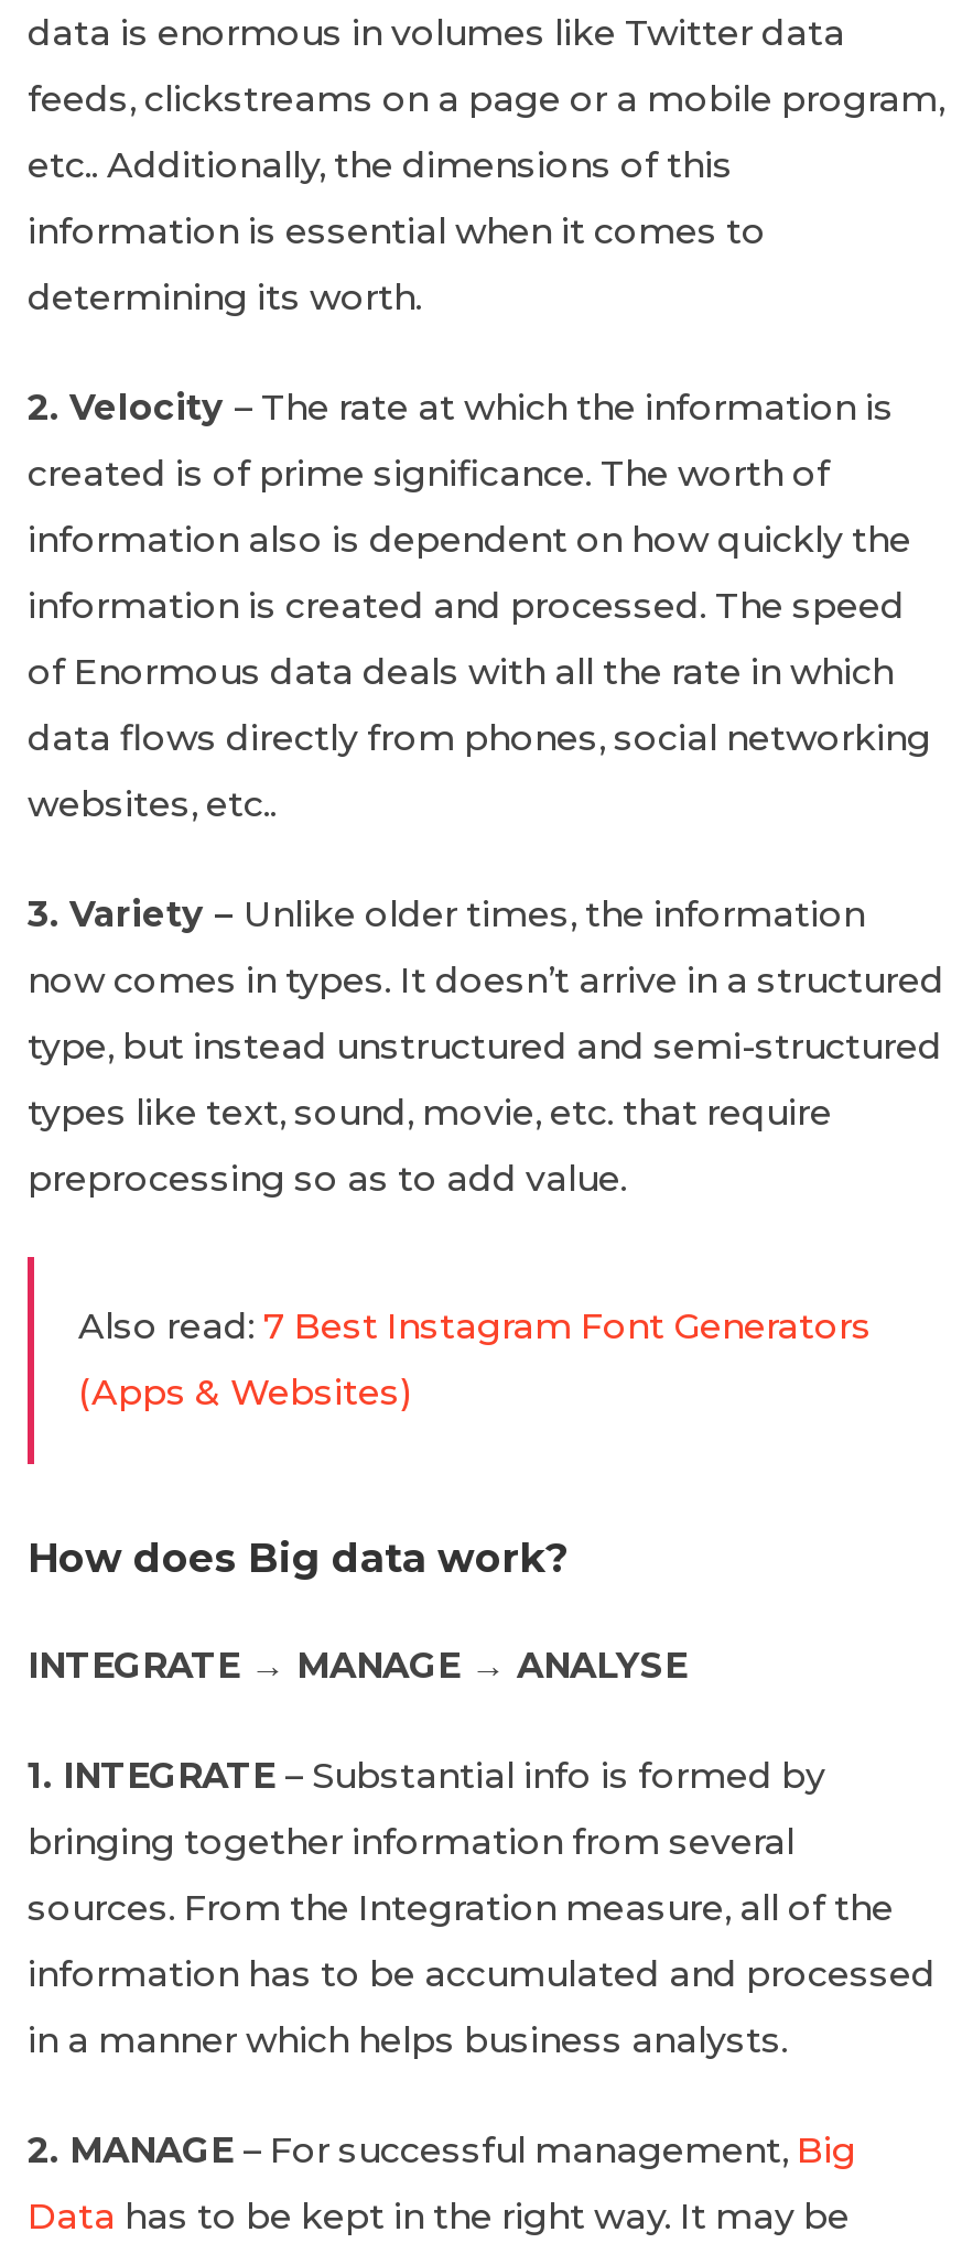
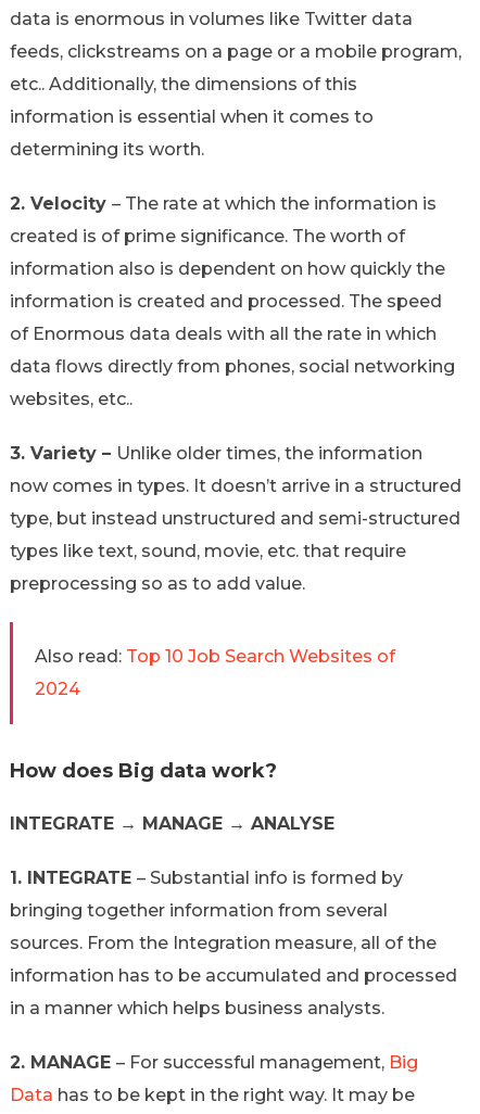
[78,1306,872,1348] Also read: 7 Best Instagram Font Generators -> [35,646,395,667] Also read: Top 10 Job Search Websites of
[78,1372,411,1414] (Apps & Websites) -> [35,679,80,699] 2024

